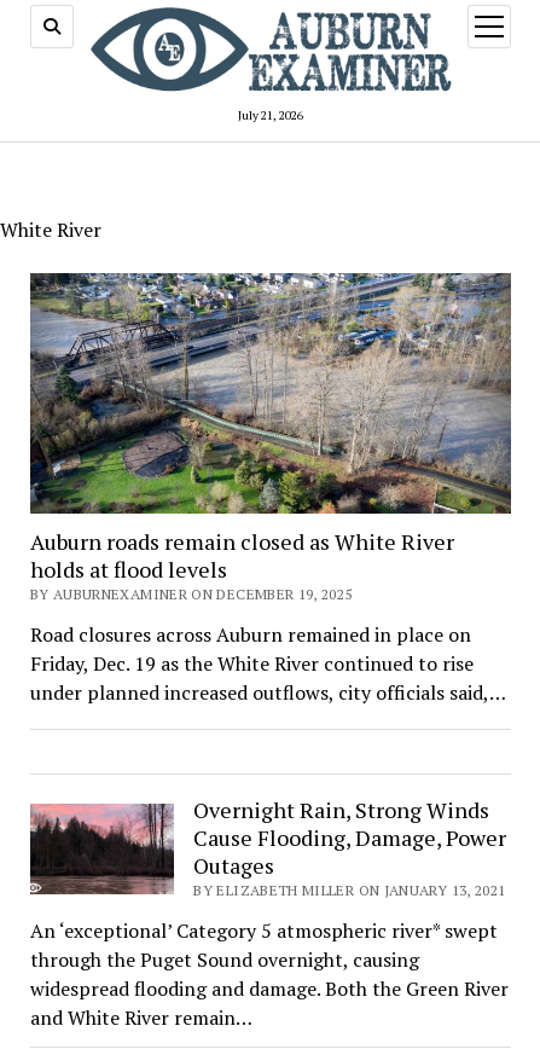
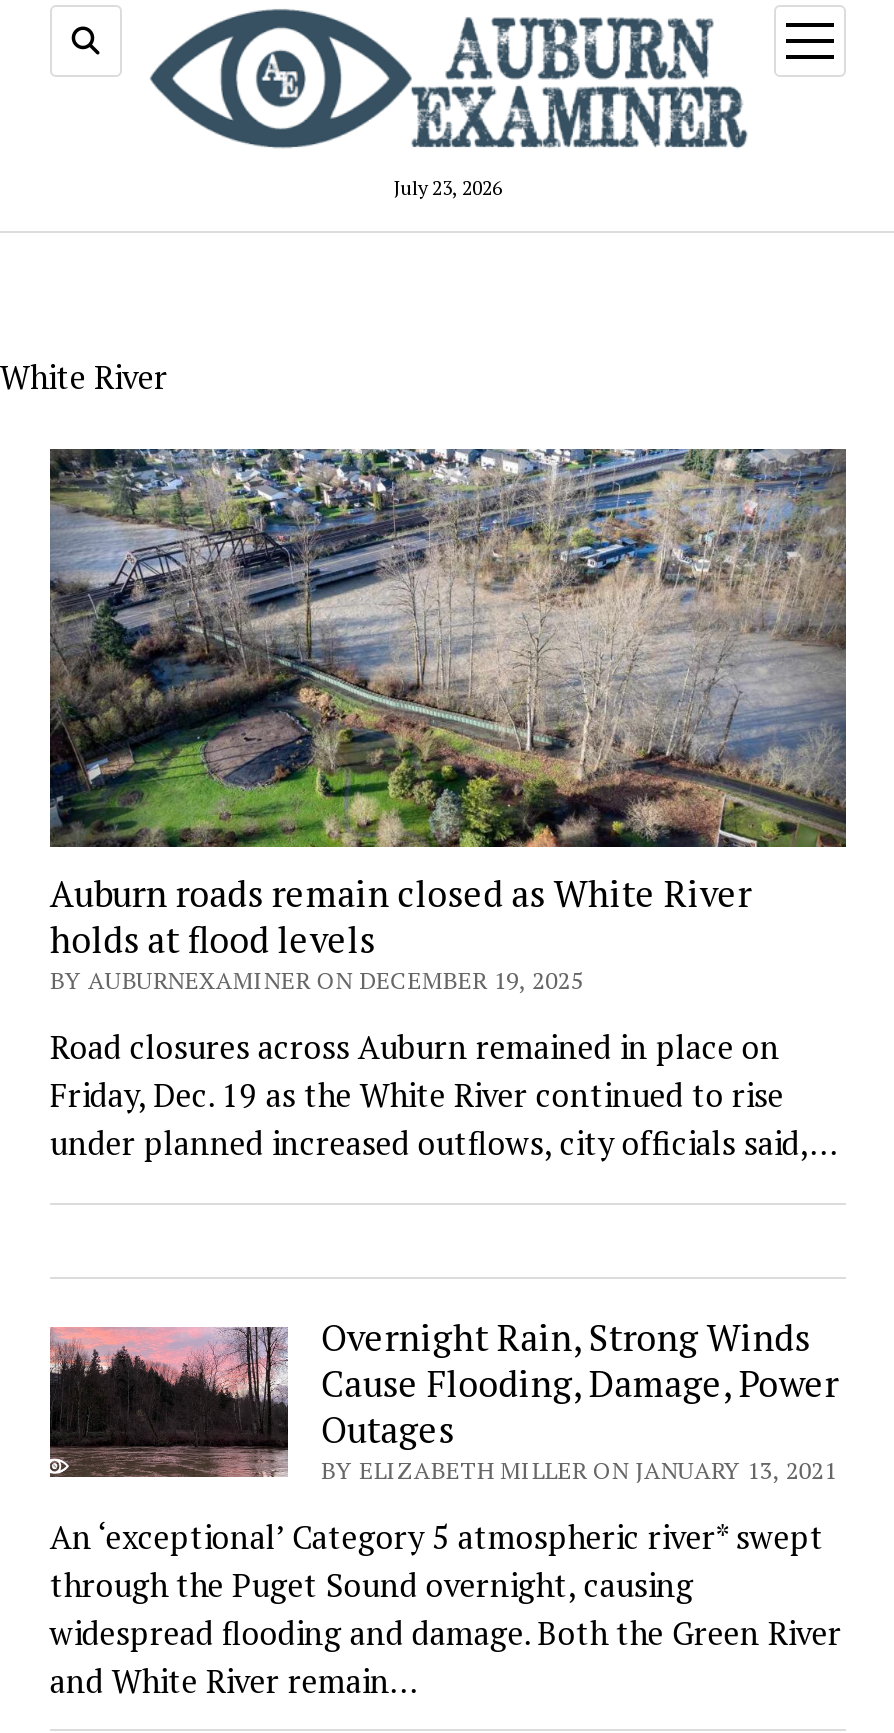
[238,107,303,123] July 21, 2026 -> [394,174,502,200] July 23, 2026

